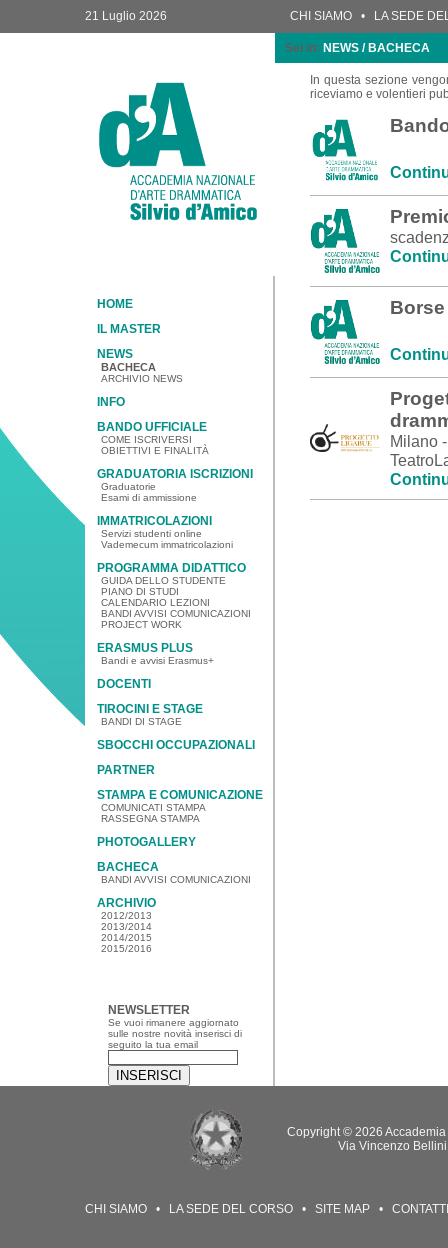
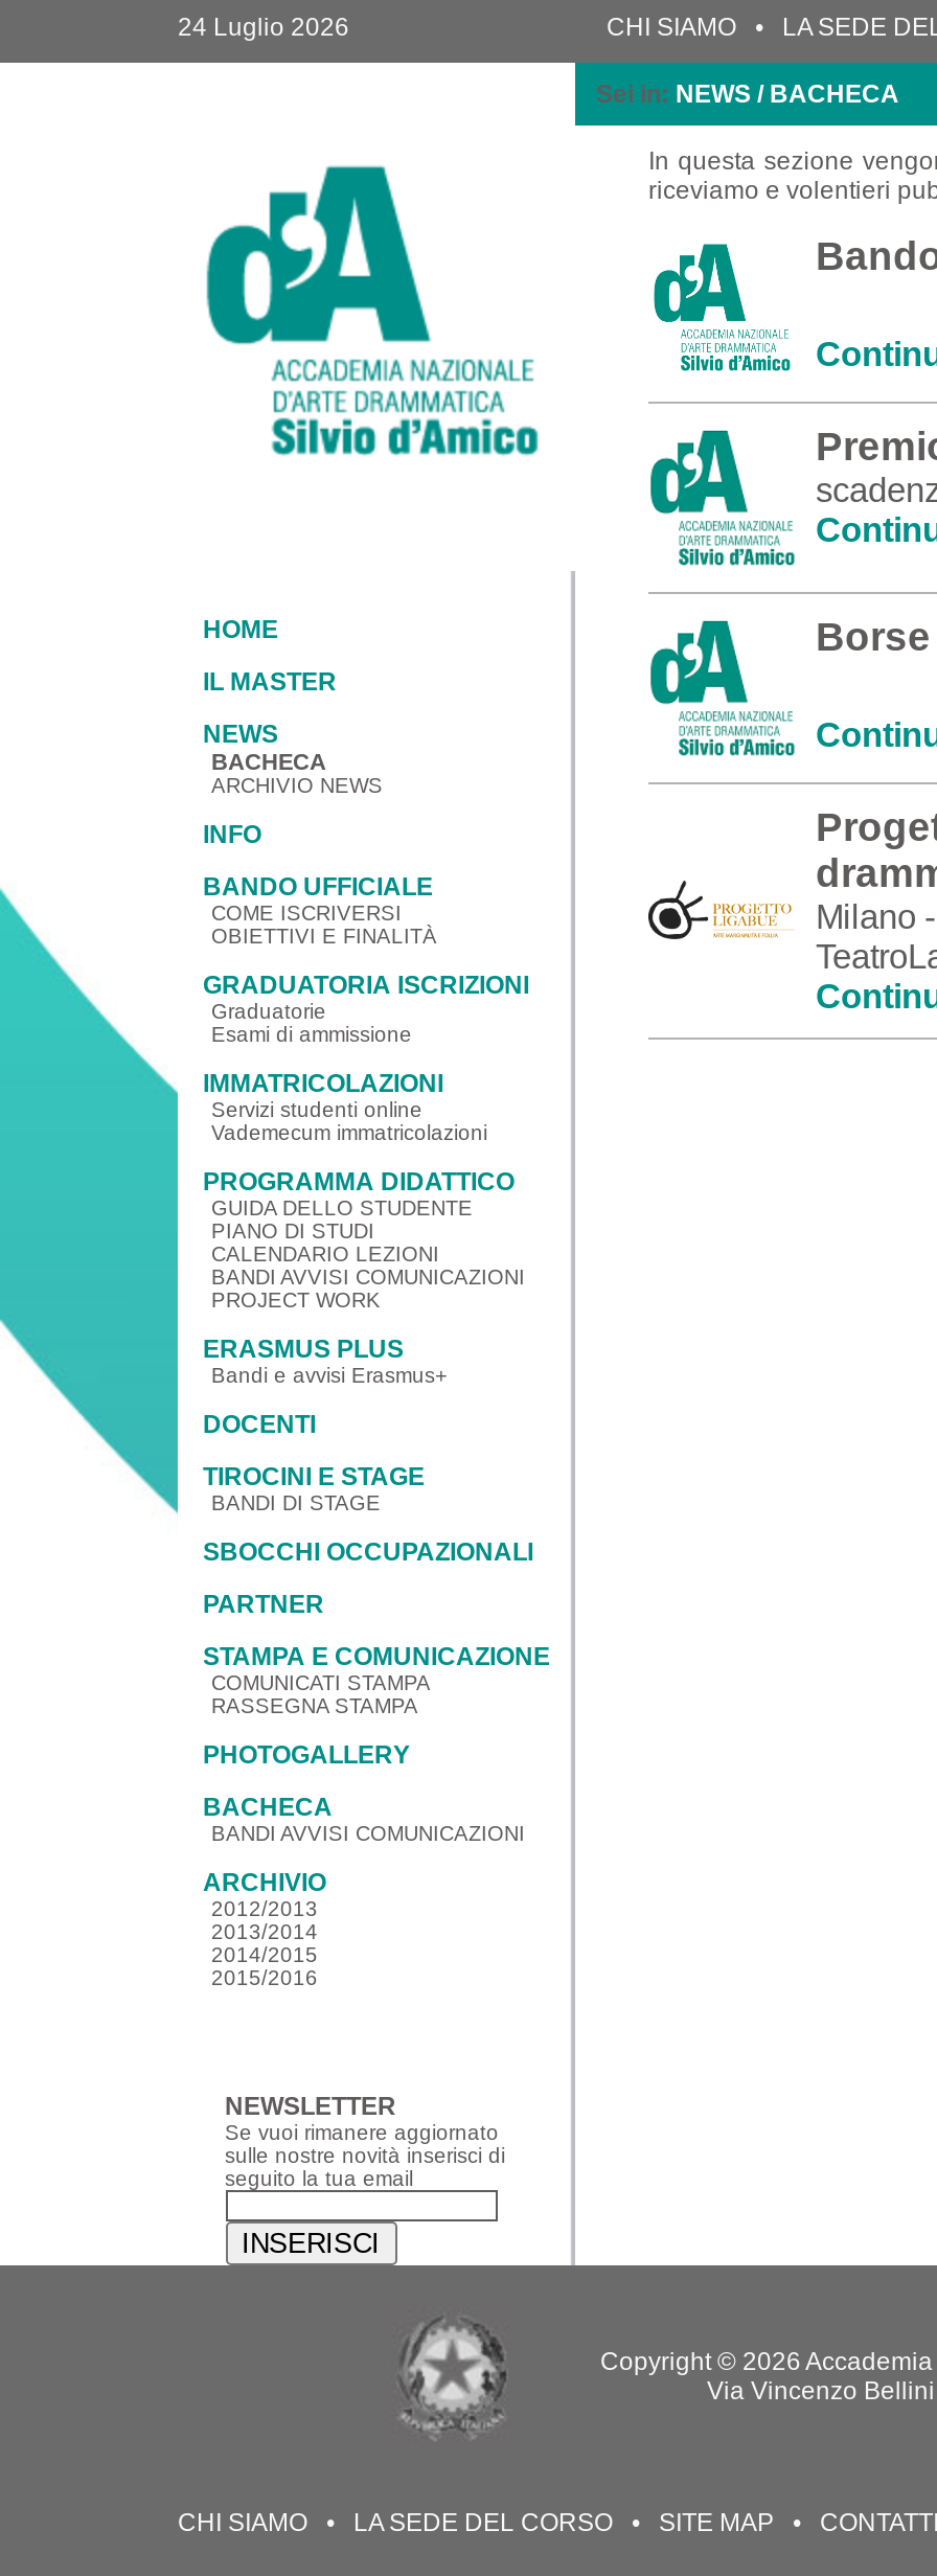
[85,9,167,23] 21 Luglio 2026 -> [178,13,349,42] 24 Luglio 2026

